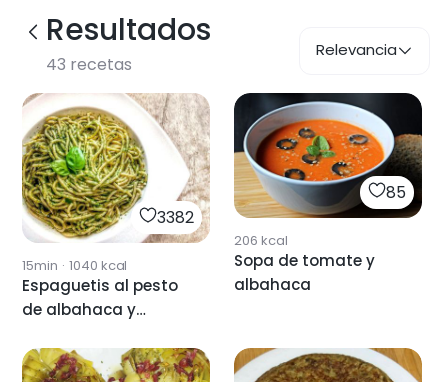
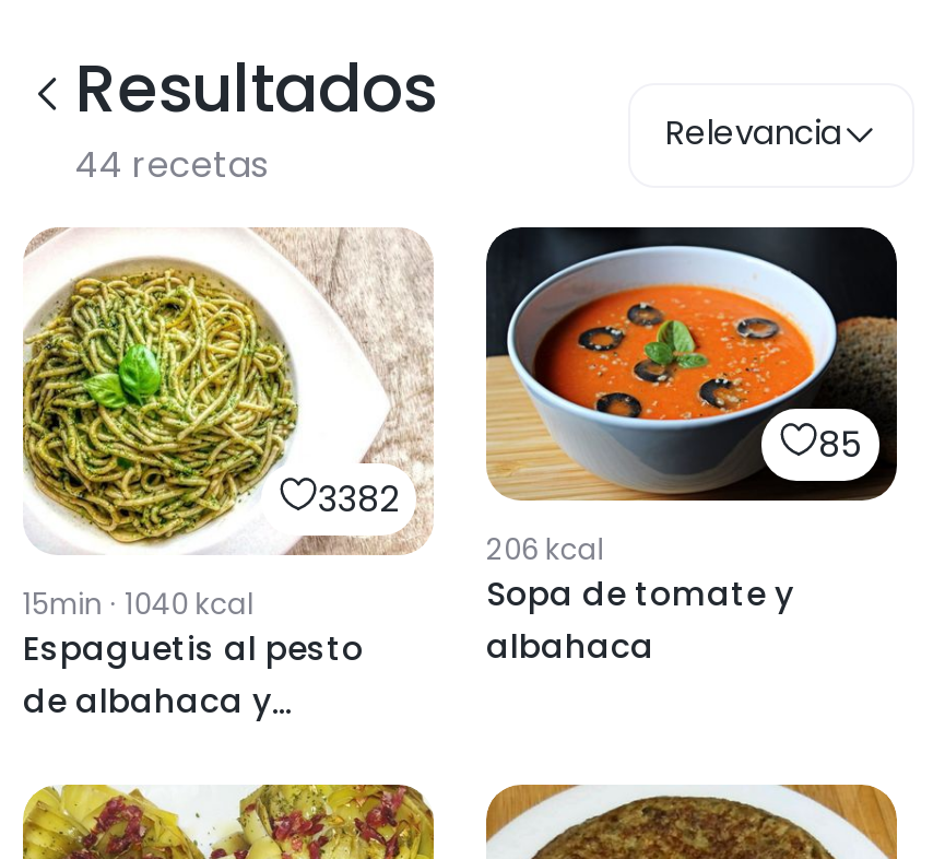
[46,53,132,76] 43 recetas -> [75,140,268,190] 44 recetas

